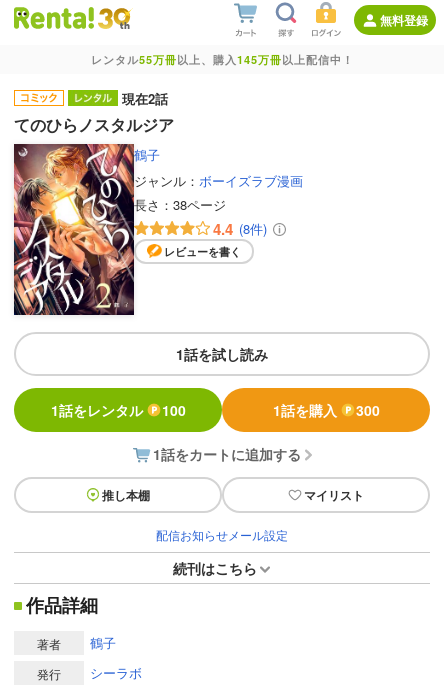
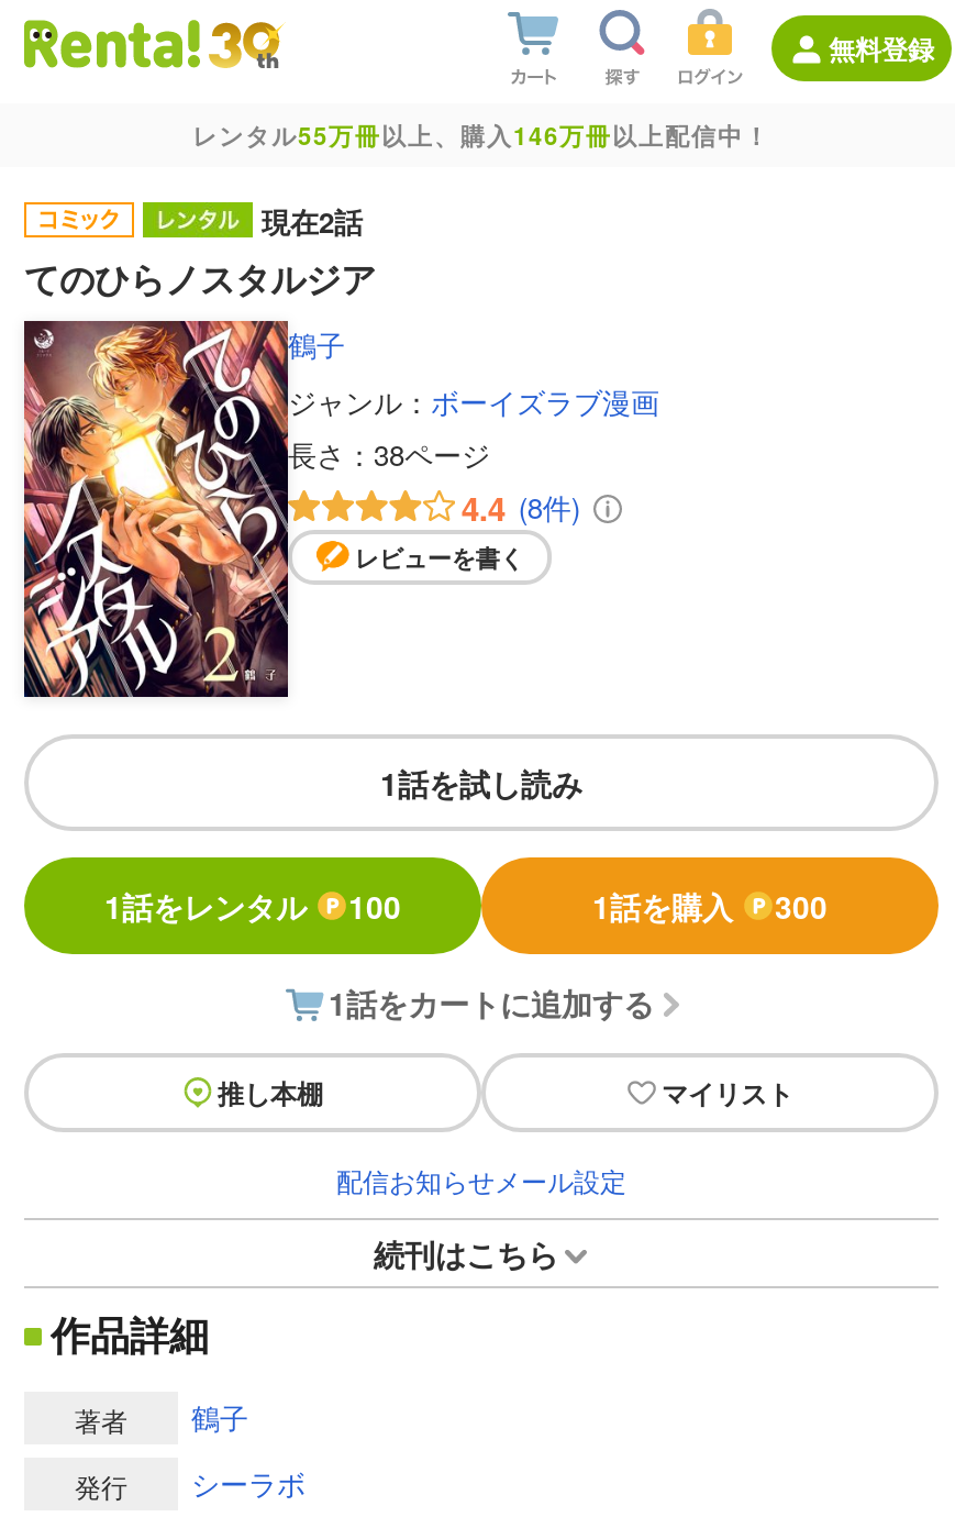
[90,52,353,67] レンタル55万冊以上、購入145万冊以上配信中！ -> [192,119,770,152] レンタル55万冊以上、購入146万冊以上配信中！

